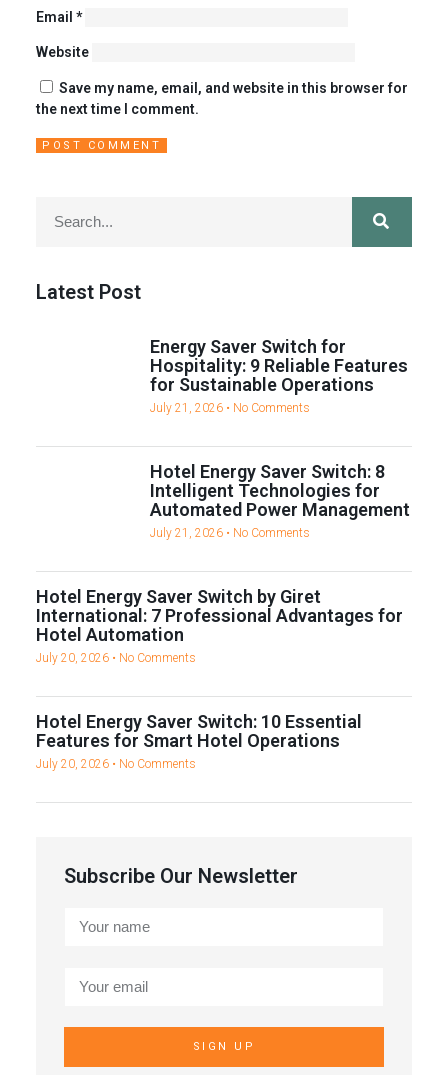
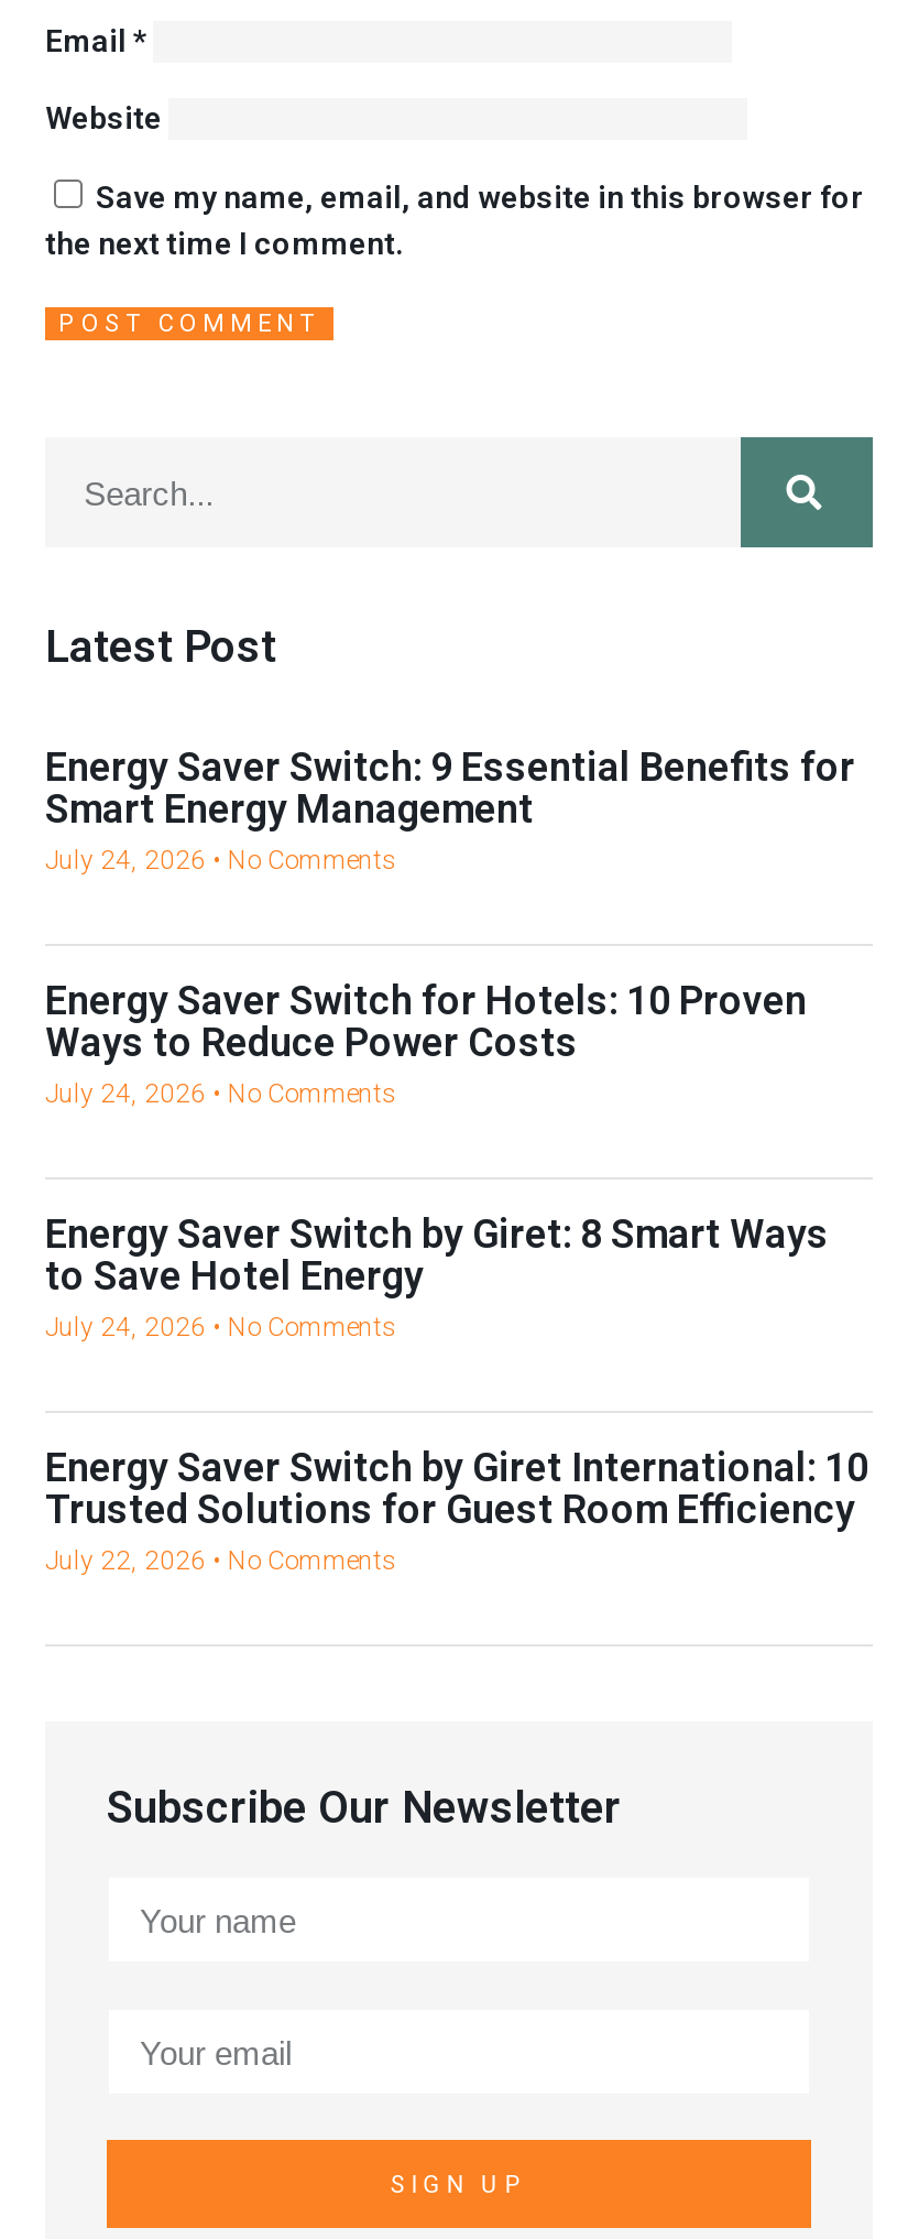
[150,336,408,415] Energy Saver Switch for | Hospitality: 9 Reliable Features | for Sustainable Operations | July 21, 2026 No Comments -> [45,743,855,876] Energy Saver Switch: 9 Essential Benefits for | Smart Energy Management | July 24, 2026 No Comments
[150,461,410,540] Hotel Energy Saver Switch: 8 | Intelligent Technologies for | Automated Power Management | July 21, 2026 No Comments -> [45,977,807,1109] Energy Saver Switch for Hotels: 10 Proven | Ways to Reduce Power Costs | July 24, 2026 No Comments
[36,586,403,665] Hotel Energy Saver Switch by Giret | International: 7 Professional Advantages for | Hotel Automation | July 20, 2026 No Comments -> [45,1210,829,1343] Energy Saver Switch by Giret: 8 Smart Ways | to Save Hotel Energy | July 24, 2026 No Comments
[36,711,362,771] Hotel Energy Saver Switch: 10 Essential | Features for Smart Hotel Operations | July 20, 2026 No Comments -> [45,1444,868,1576] Energy Saver Switch by Giret International: 10 | Trusted Solutions for Guest Room Efficiency | July 22, 2026 No Comments

